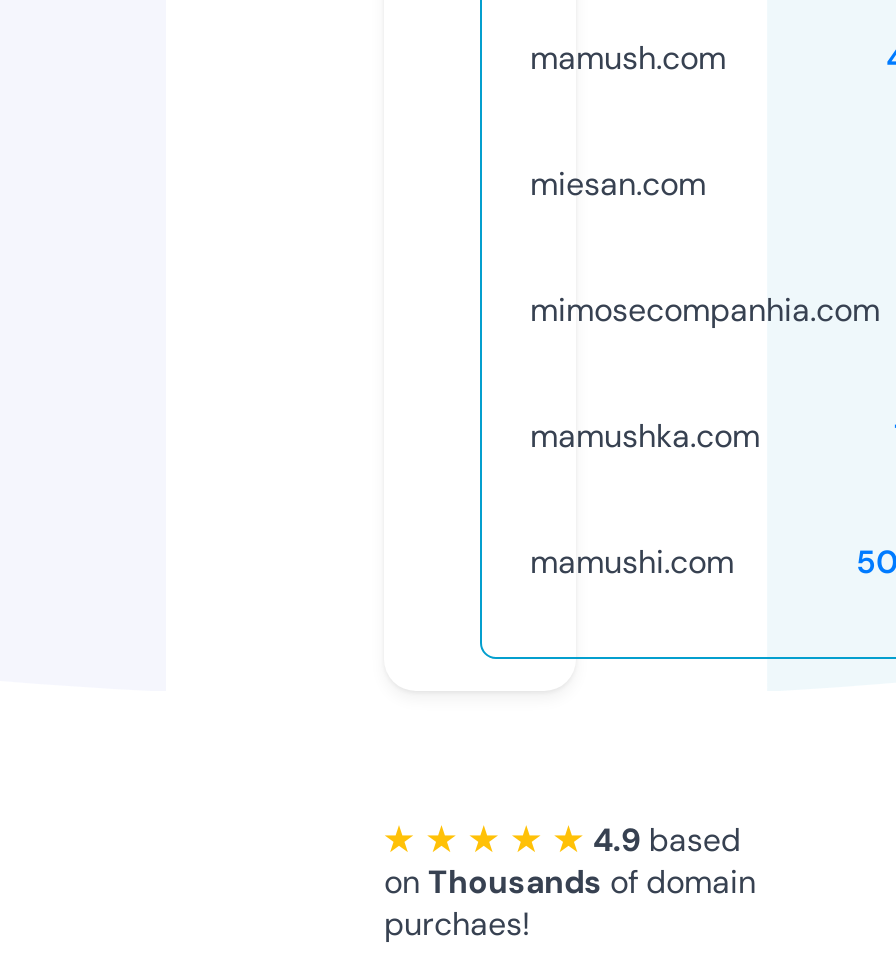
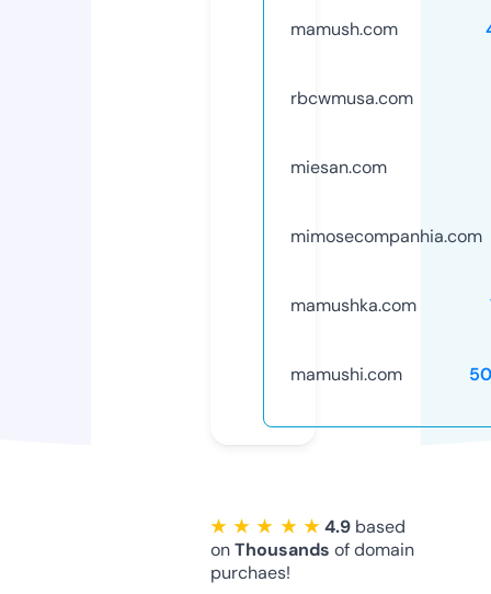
none -> [290,86,413,109] rbcwmusa.com

